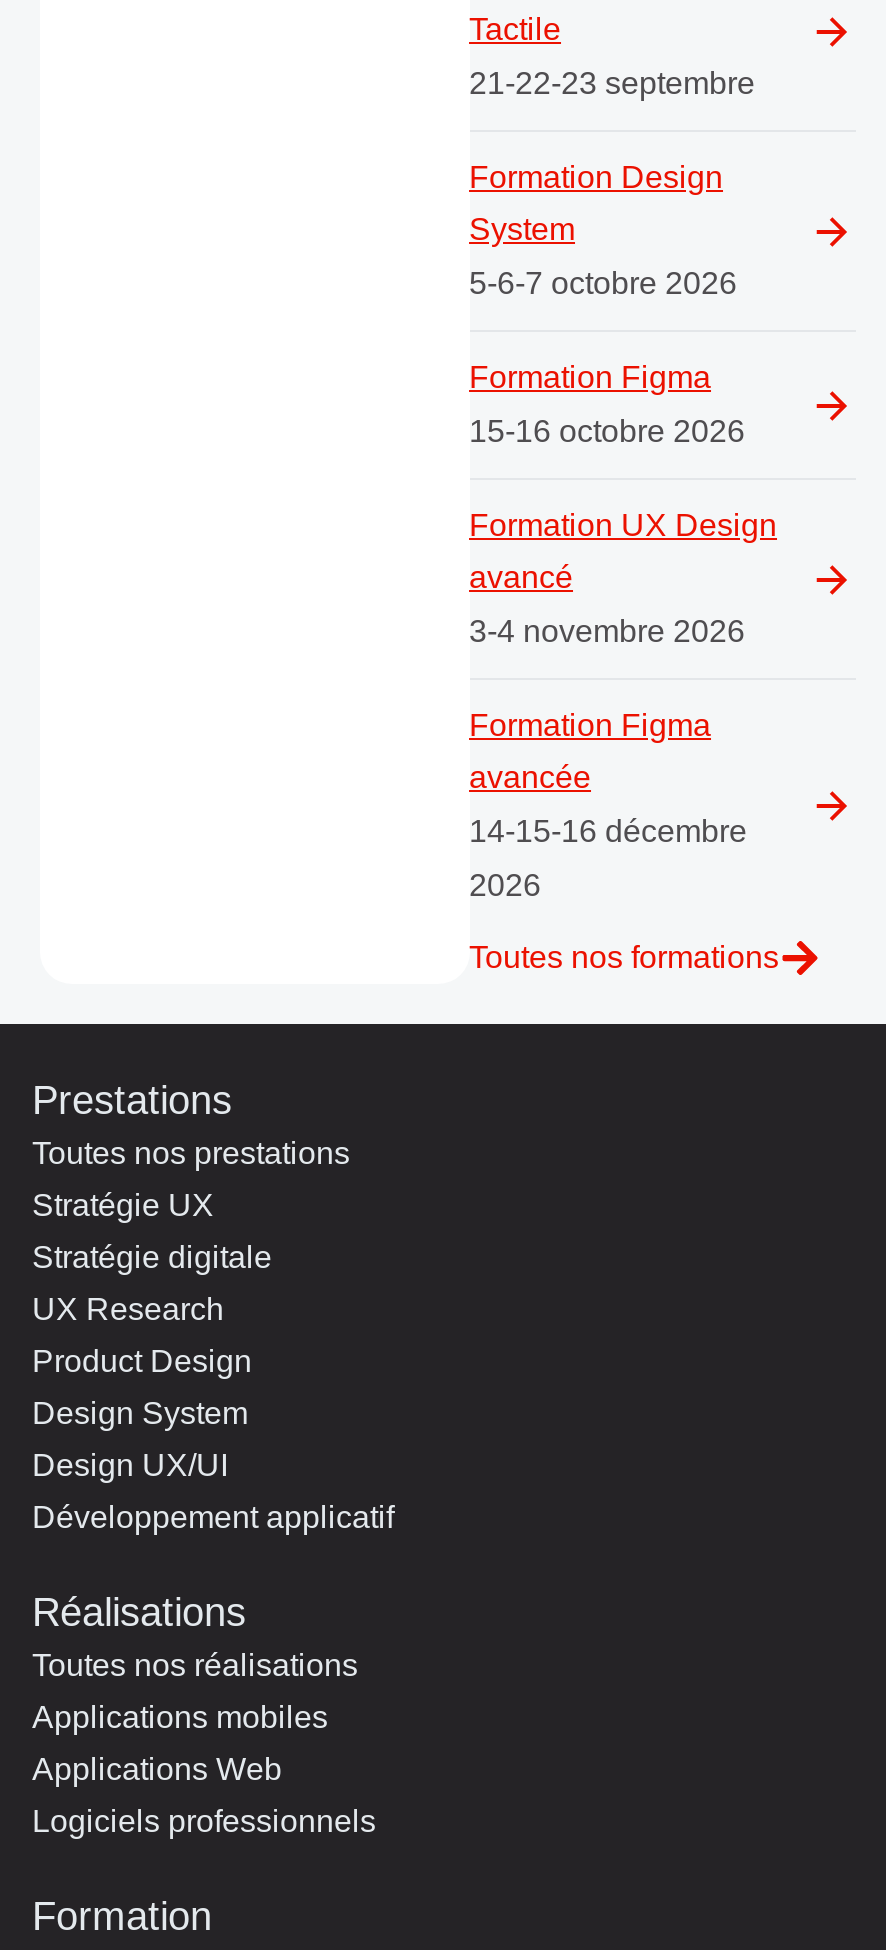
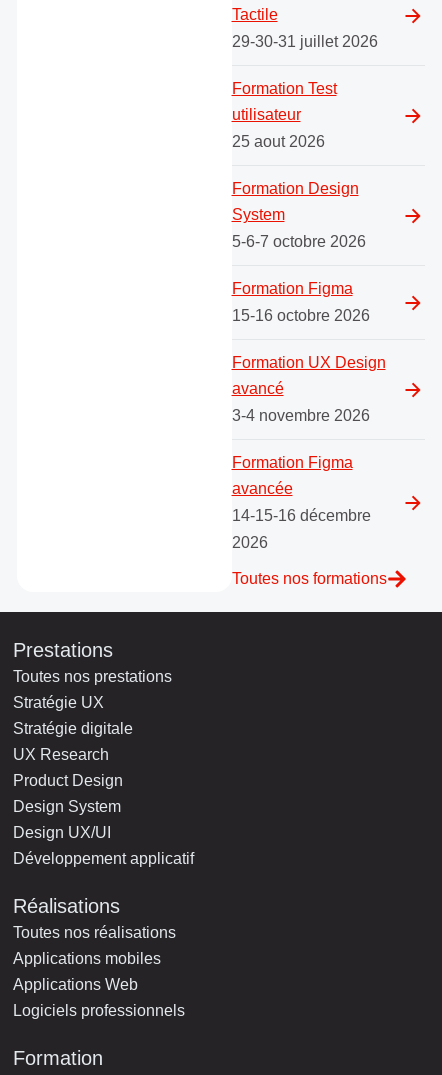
[469,67,755,101] 21-22-23 septembre -> [231,33,377,150] 29-30-31 juillet 2026 | Formation Test | utilisateur | 25 aout 2026

